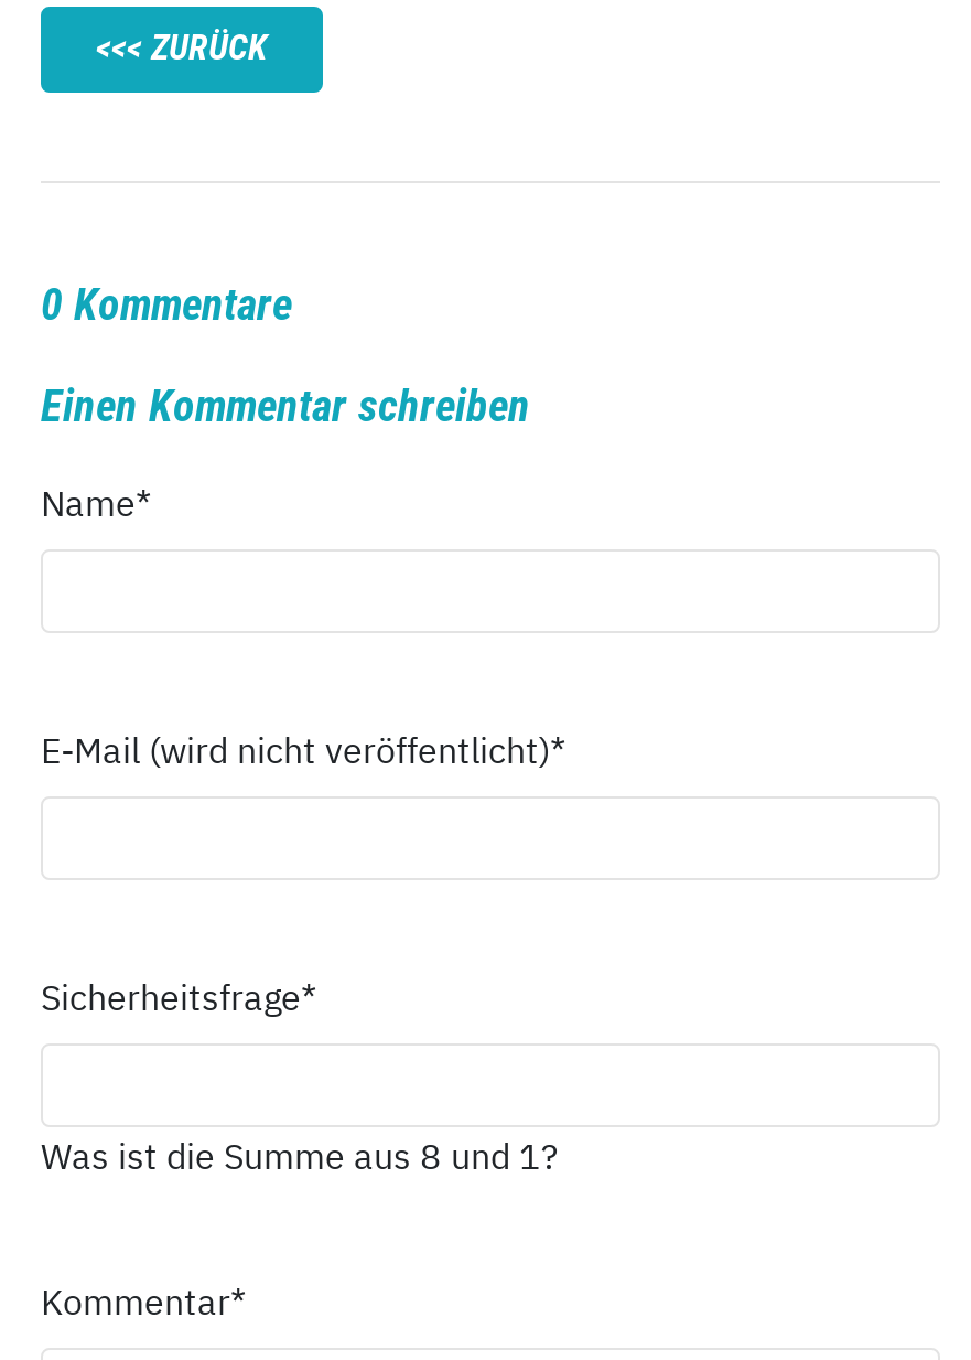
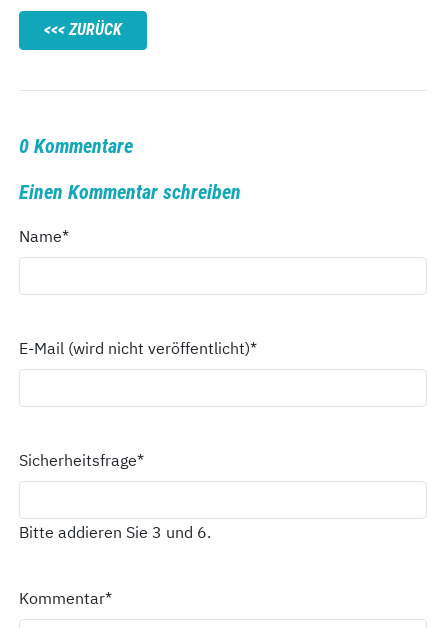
[41,1134,559,1178] Was ist die Summe aus 8 und 1? -> [19,522,211,542] Bitte addieren Sie 3 und 6.

